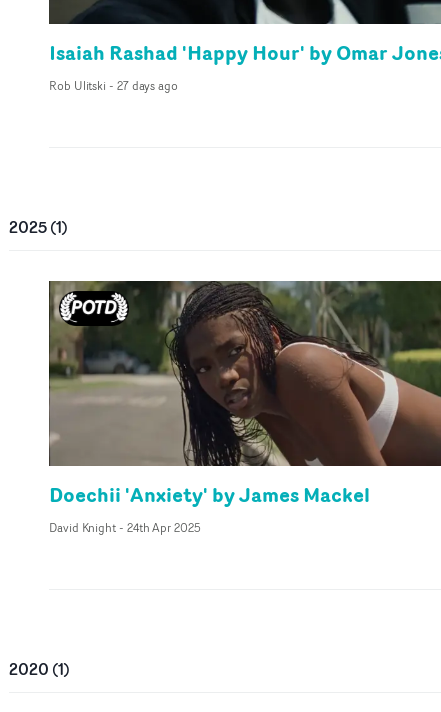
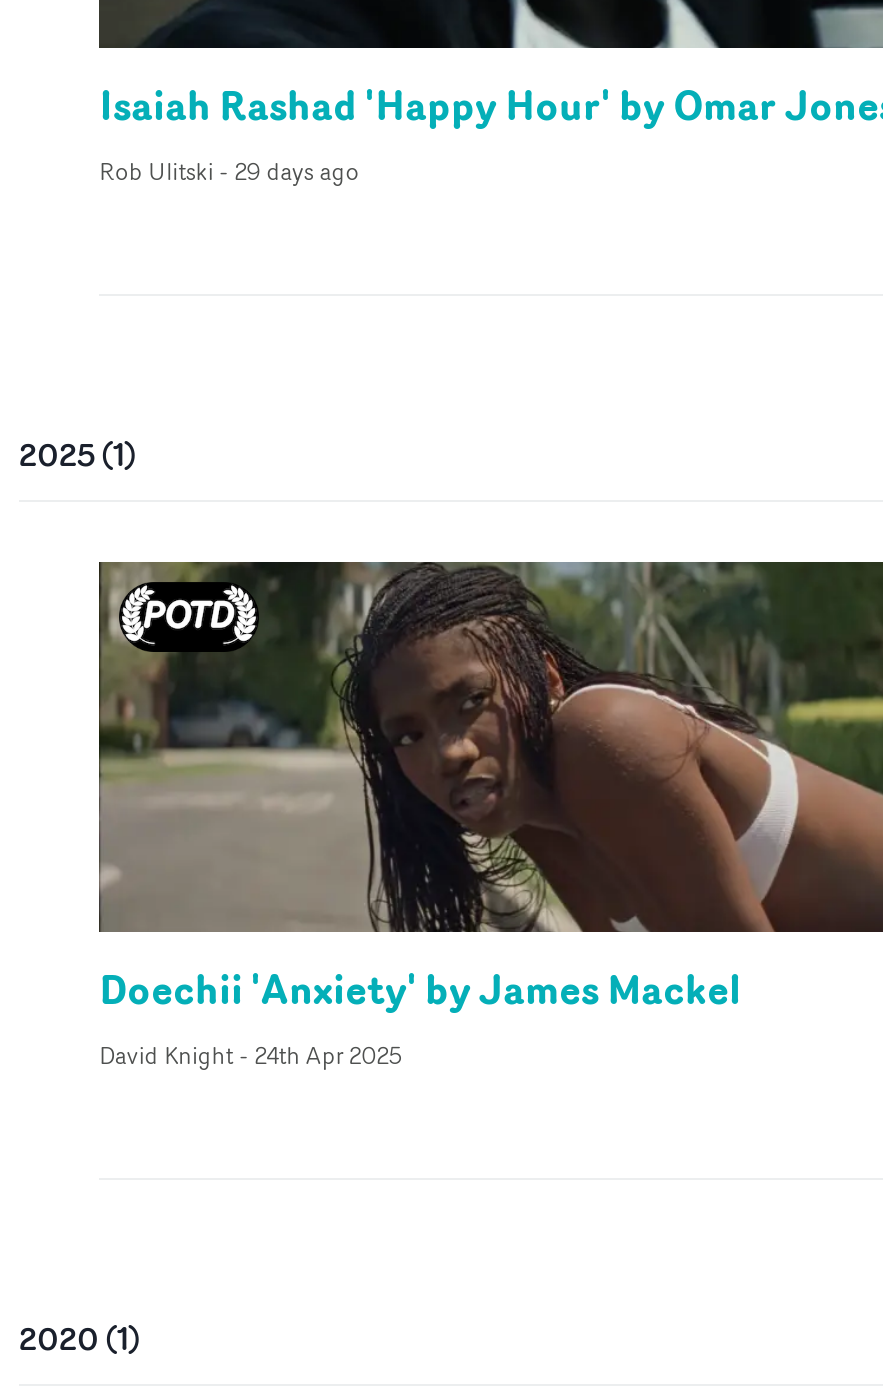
[49,77,178,94] Rob Ulitski - 27 days ago -> [99,154,359,188] Rob Ulitski - 29 days ago

